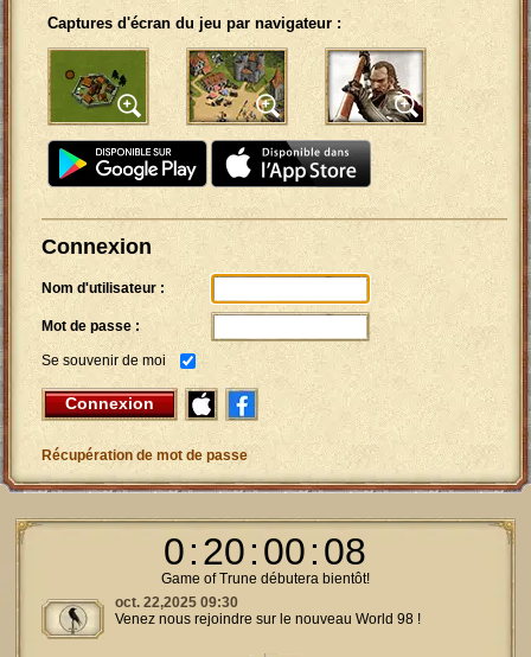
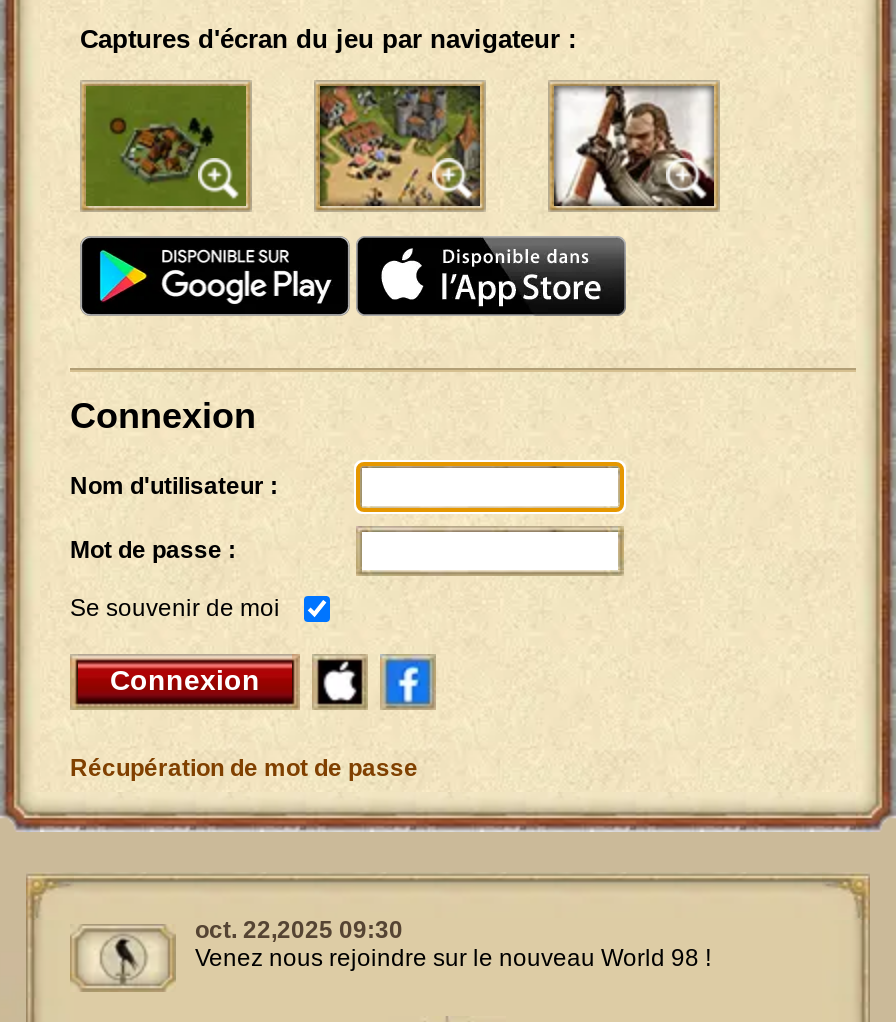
[161,531,370,588] 0 : 20 : 00 : 08 | Game of Trune débutera bientôt! -> none

